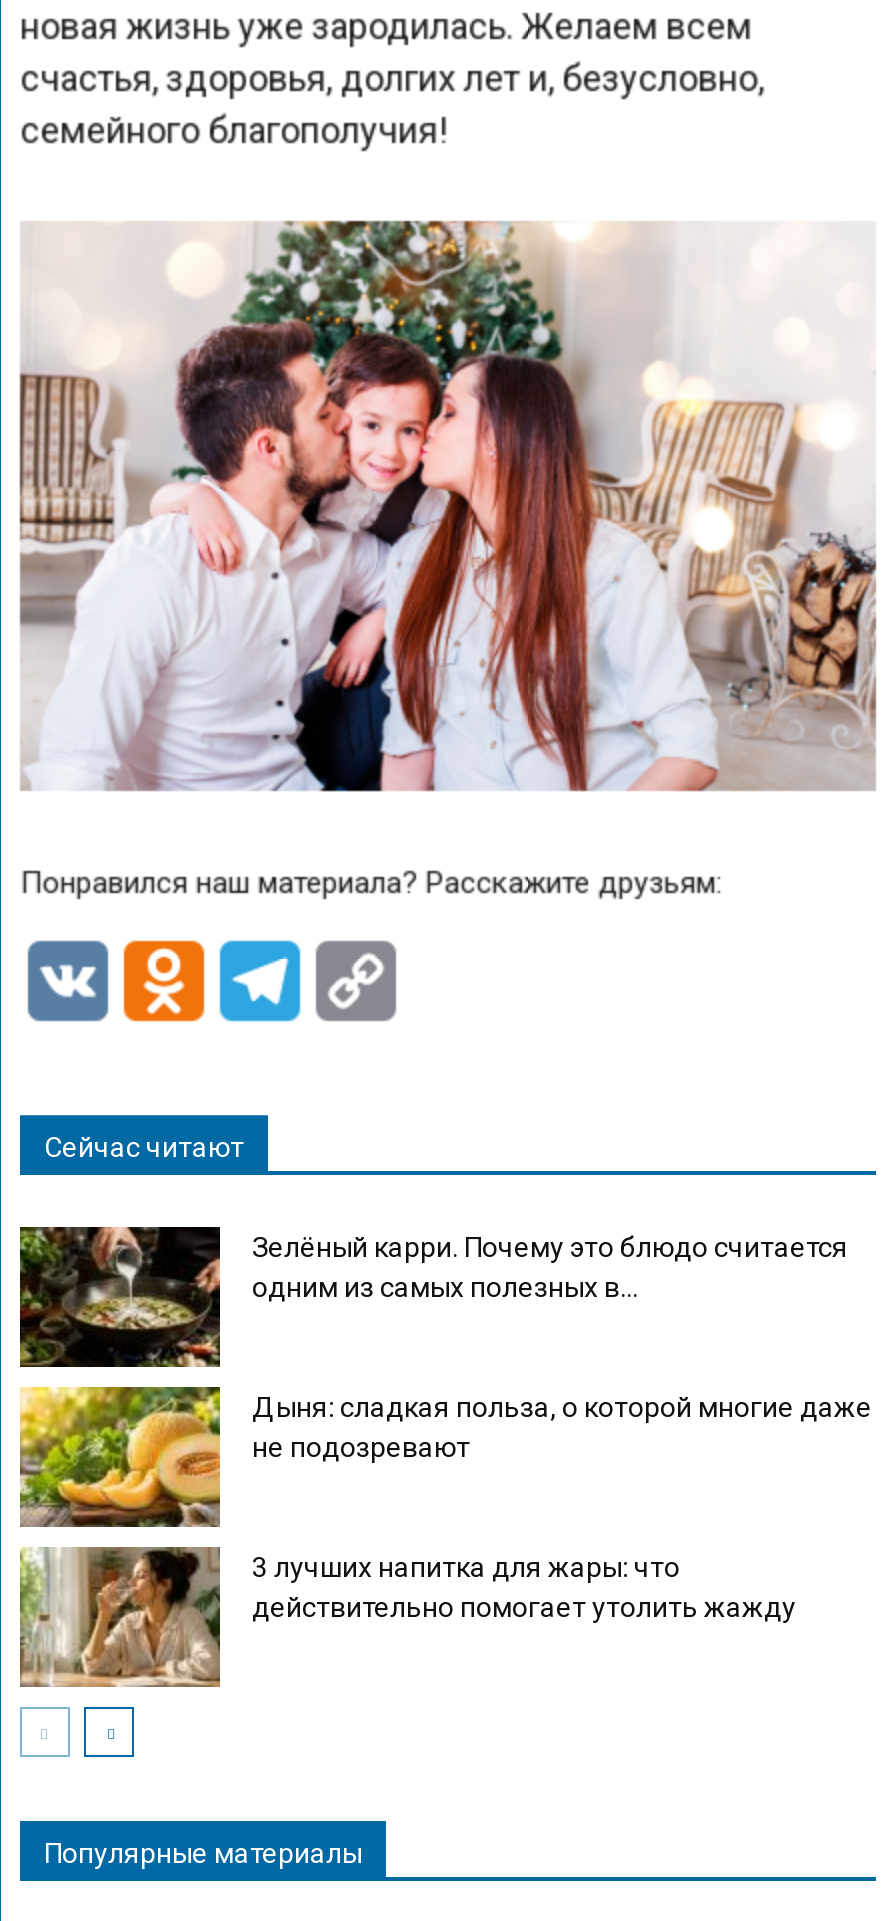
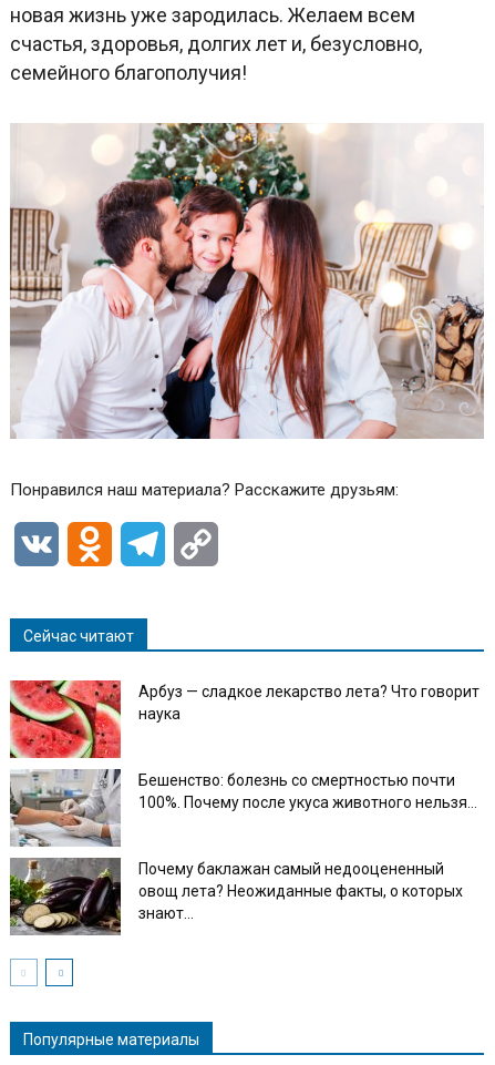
[18,1224,848,1368] [image] | Зелёный карри. Почему это блюдо считается | одним из самых полезных в... -> [9,679,479,759] [image] | Арбуз — сладкое лекарство лета? Что говорит | наука
[18,1386,872,1528] [image] | Дыня: сладкая польза, о которой многие даже | не подозревают -> [9,769,477,847] [image] | Бешенство: болезнь со смертностью почти | 100%. Почему после укуса животного нельзя...
[18,1546,796,1688] [image] | 3 лучших напитка для жары: что | действительно помогает утолить жажду -> [10,859,463,935] [image] | Почему баклажан самый недооцененный | овощ лета? Неожиданные факты, о которых | знают...

